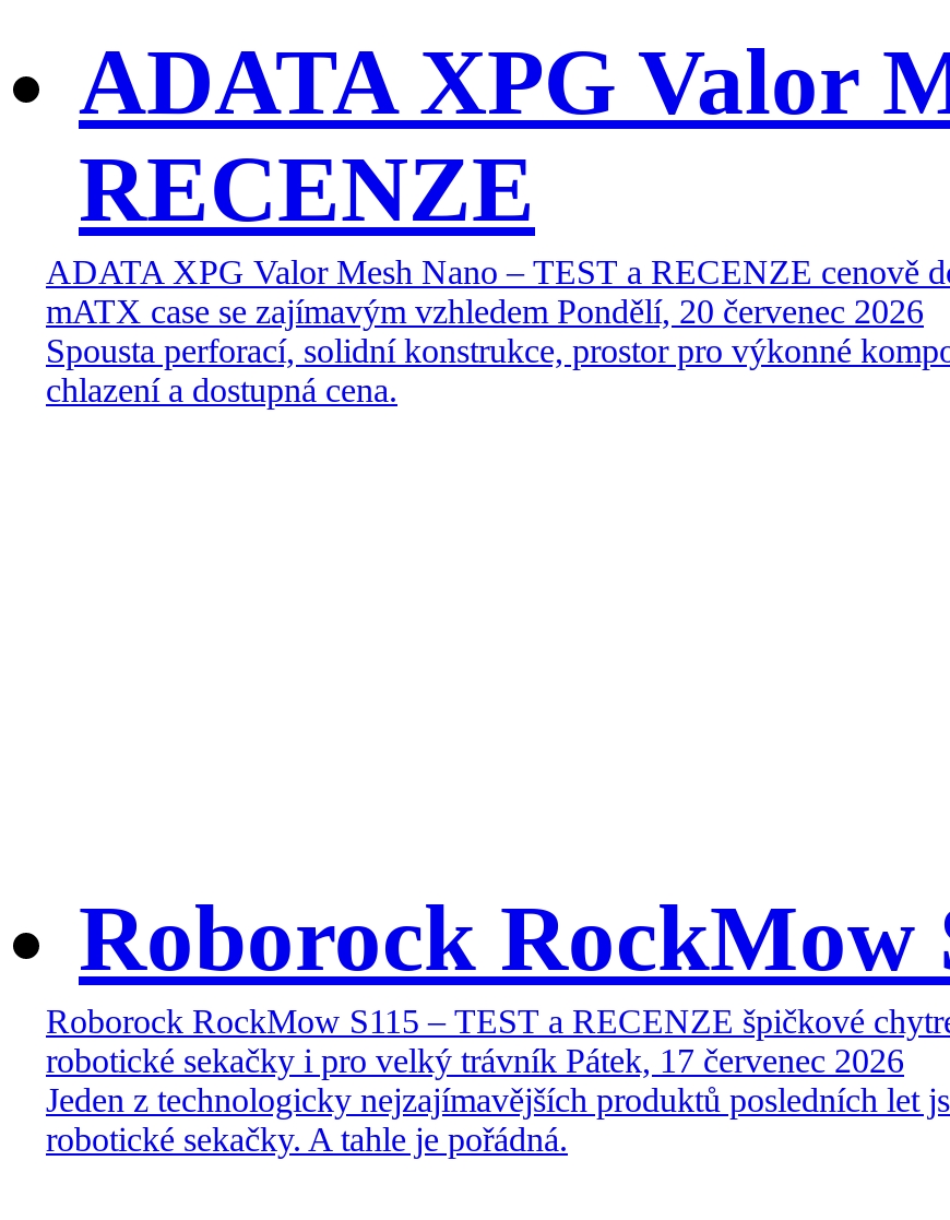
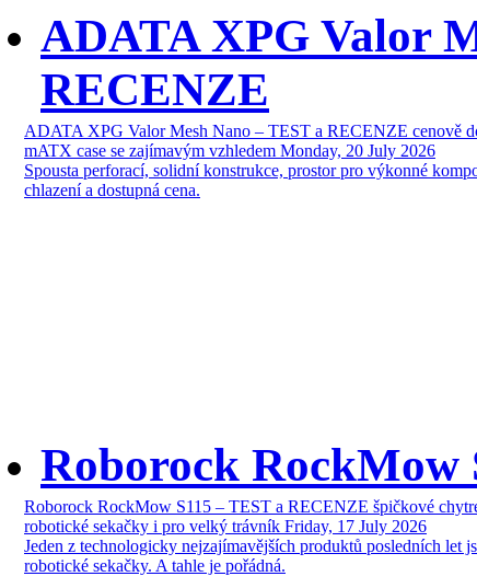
[46,292,924,329] mATX case se zajímavým vzhledem Pondělí, 20 červenec 2026 -> [24,141,435,159] mATX case se zajímavým vzhledem Monday, 20 July 2026
[46,1043,904,1080] robotické sekačky i pro velký trávník Pátek, 17 červenec 2026 -> [24,517,427,536] robotické sekačky i pro velký trávník Friday, 17 July 2026

